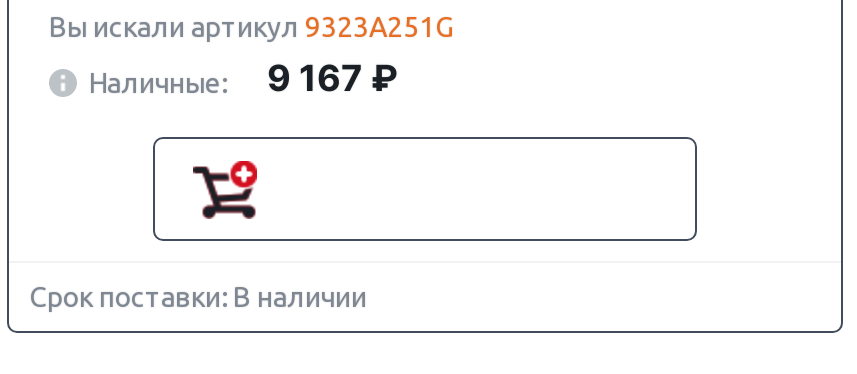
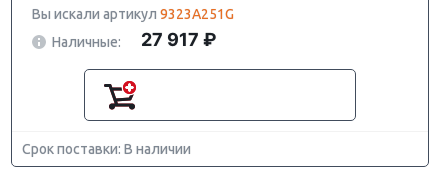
[89,57,397,99] Наличные: 9 167 ₽ -> [52,29,216,50] Наличные: 27 917 ₽

